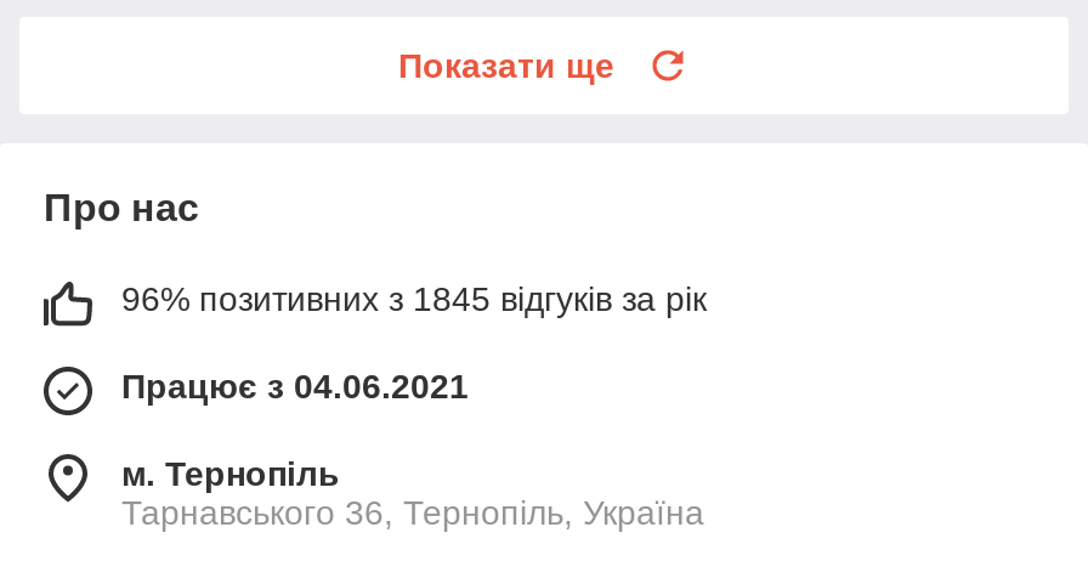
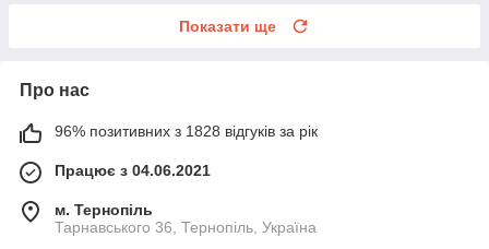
[121,279,707,318] 96% позитивних з 1845 відгуків за рік -> [55,122,318,140] 96% позитивних з 1828 відгуків за рік

